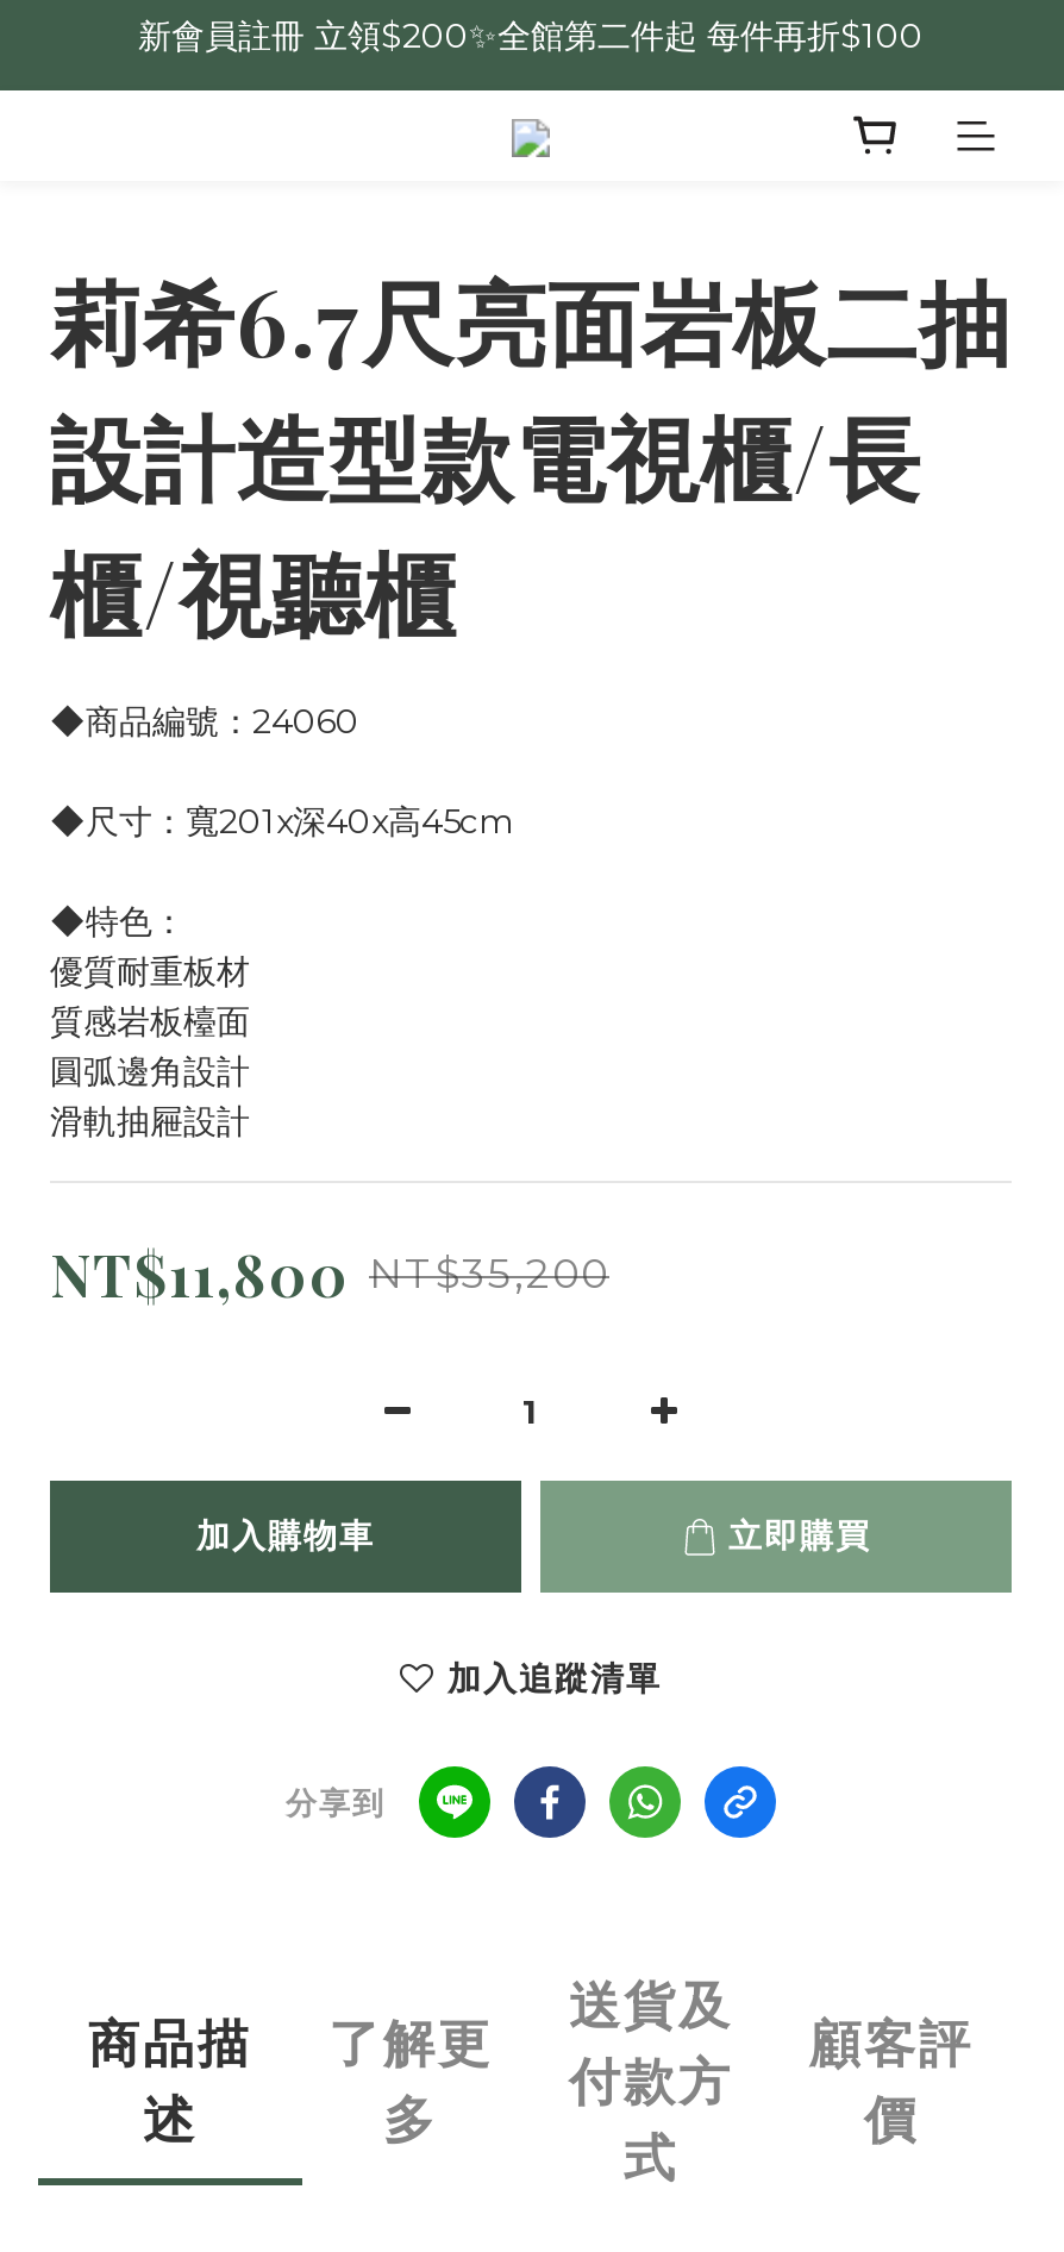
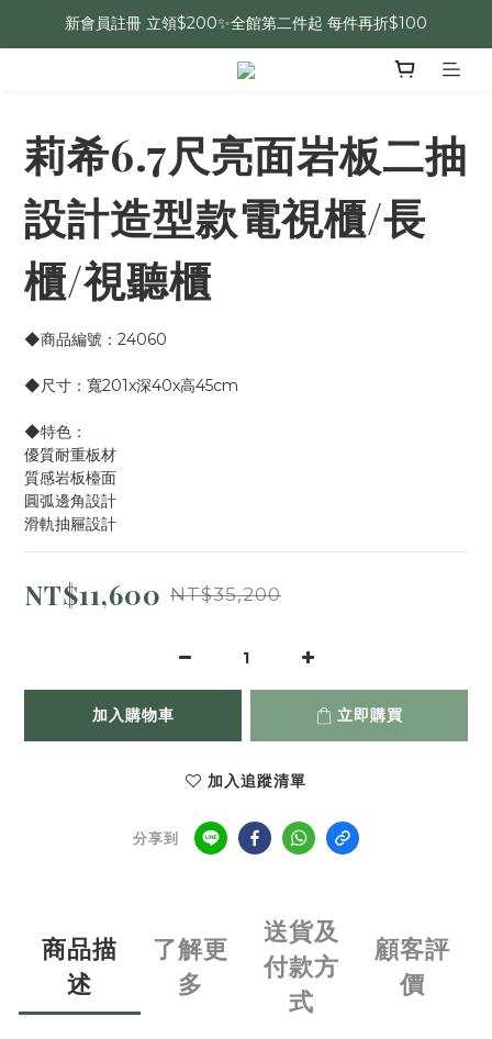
[50,1236,609,1312] NT$11,800 NT$35,200 -> [24,577,281,612] NT$11,600 NT$35,200

